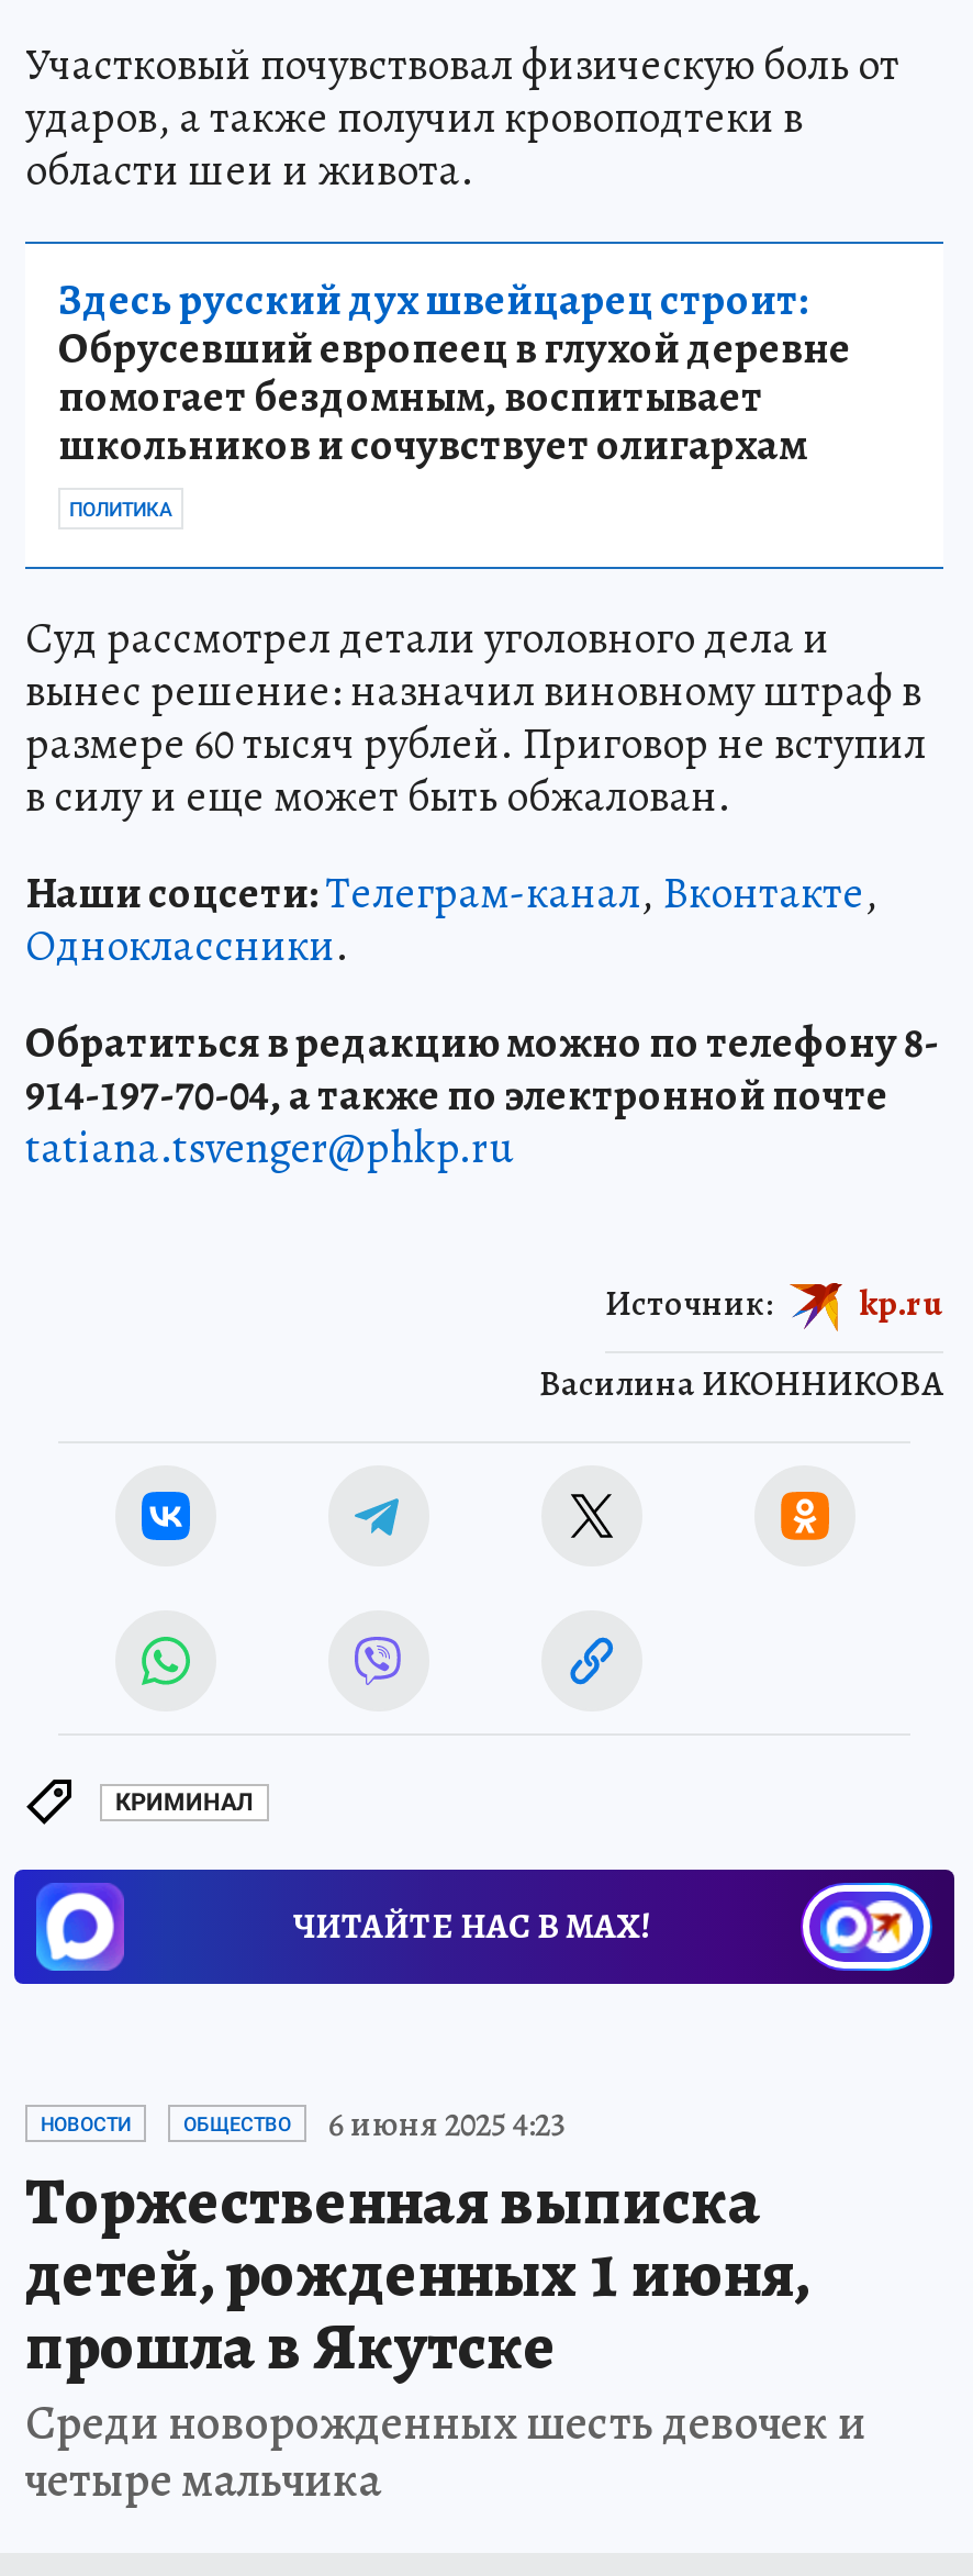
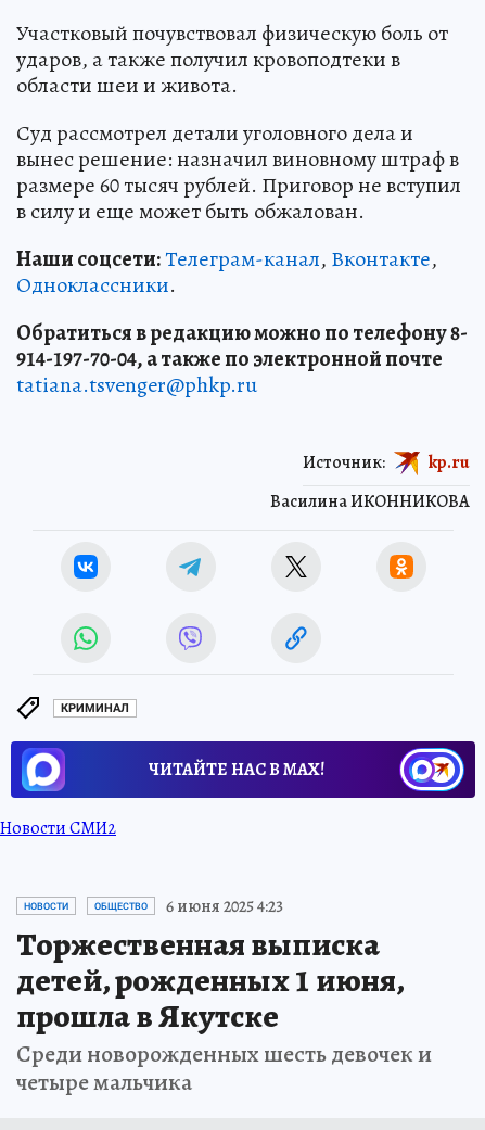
[58,269,851,520] Здесь русский дух швейцарец строит: | Обрусевший европеец в глухой деревне | помогает бездомным, воспитывает | школьников и сочувствует олигархам | ПОЛИТИКА -> none
moved [25,607,943,1980] -> [16,118,470,796]: [image] | Суд рассмотрел детали уголовного дела и | вынес решение: назначил виновному штраф в | ... | КРИМИНАЛ | ЧИТАЙТЕ НАС В МАХ!
none -> [0,816,116,840] Новости СМИ2

